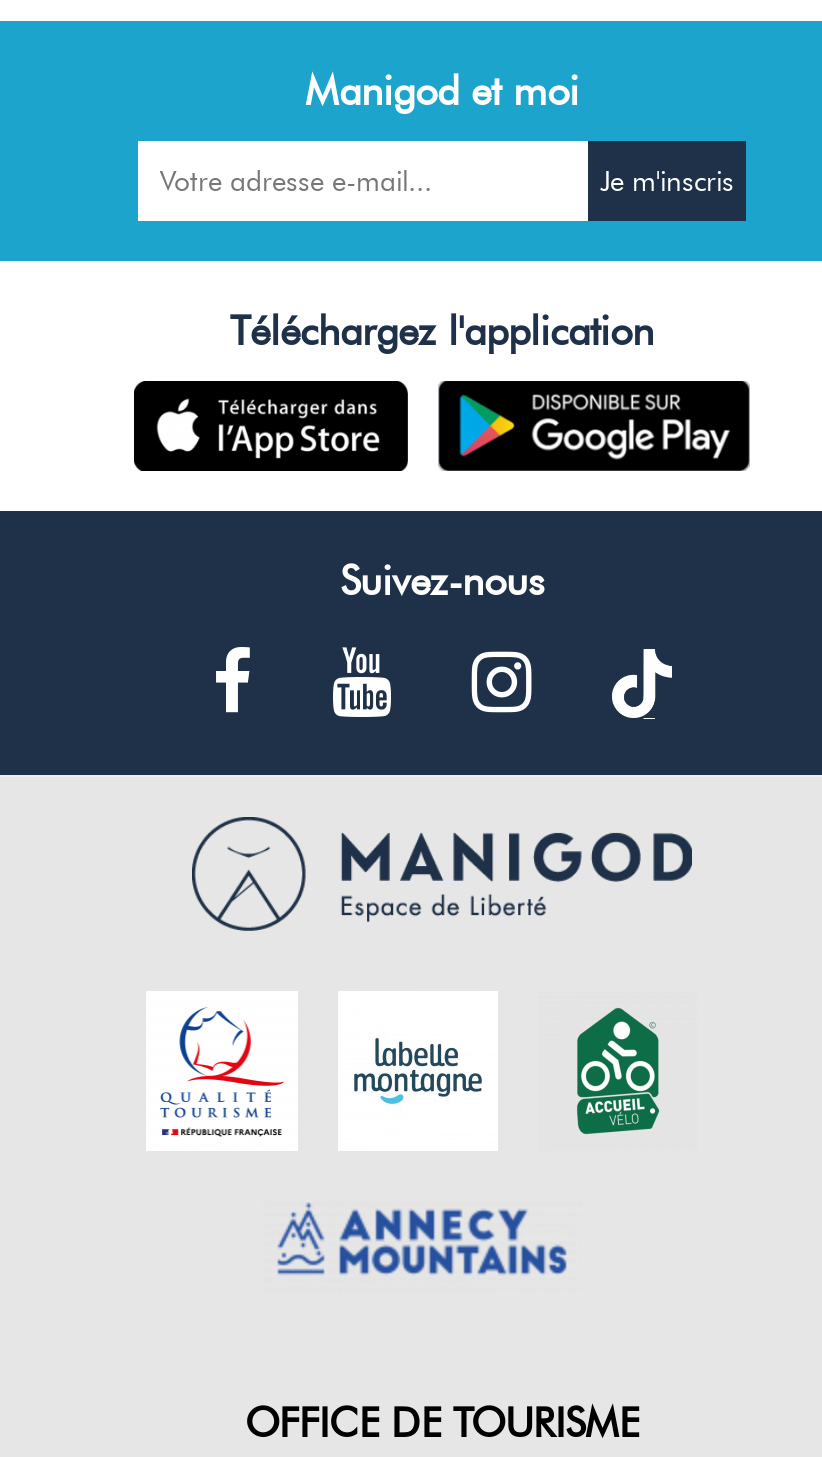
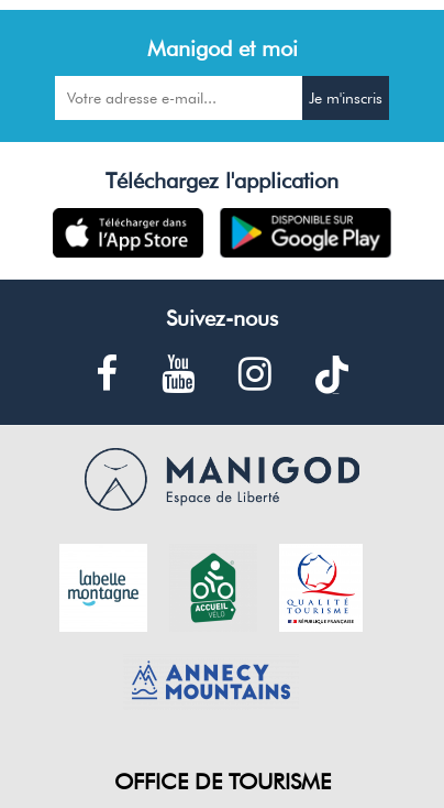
[160,1007,290,1137] [image] -> [67,555,140,623] [image]
[354,1007,482,1137] [image] -> [175,552,243,625] [image]
[564,1005,678,1135] [image] -> [287,553,354,624] [image]

